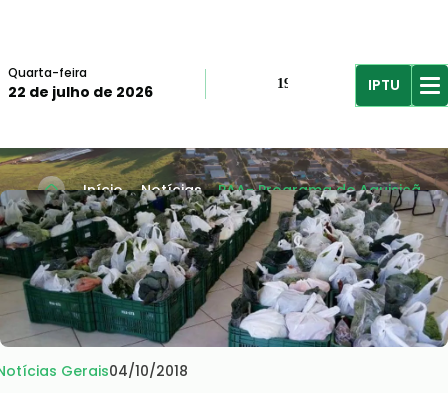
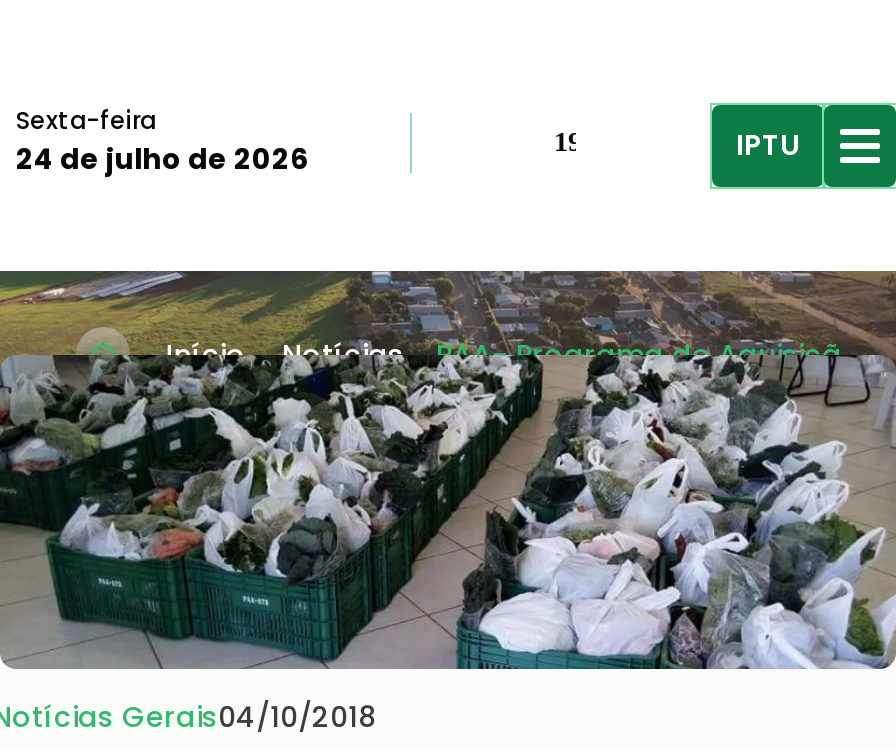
[8,64,153,102] Quarta-feira | 22 de julho de 2026 -> [16,103,308,179] Sexta-feira | 24 de julho de 2026

